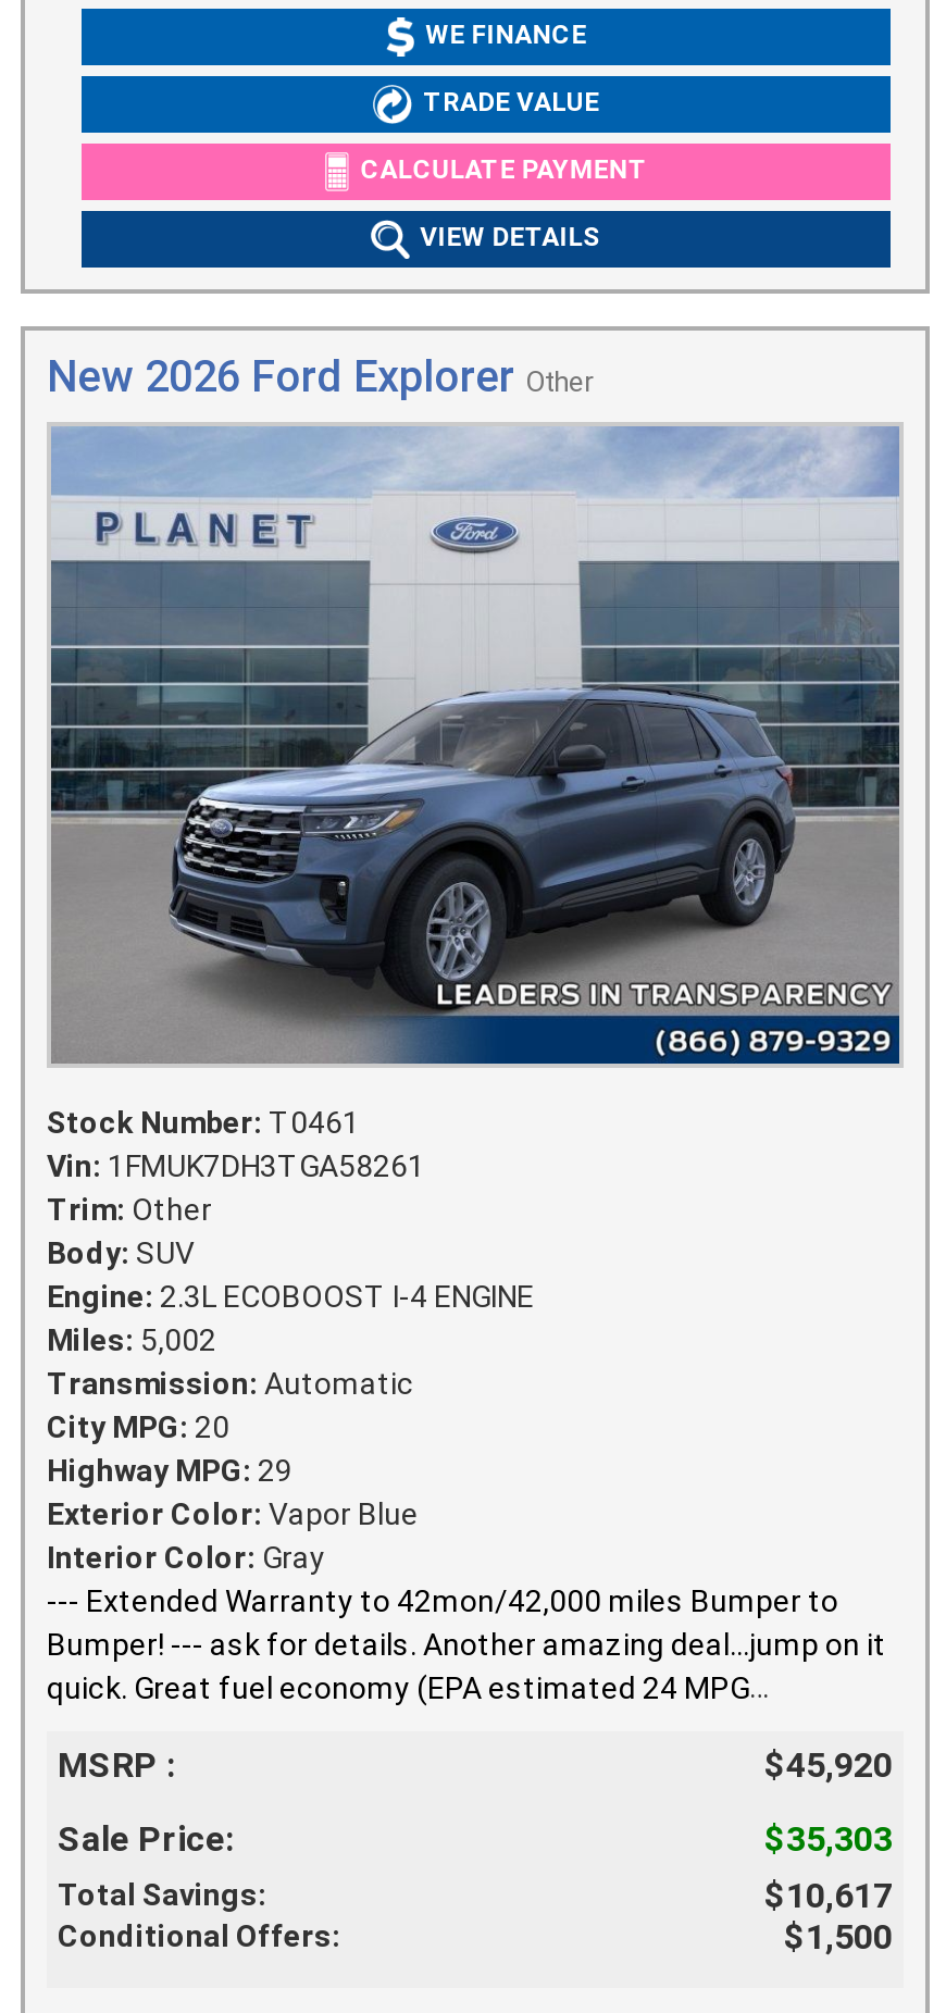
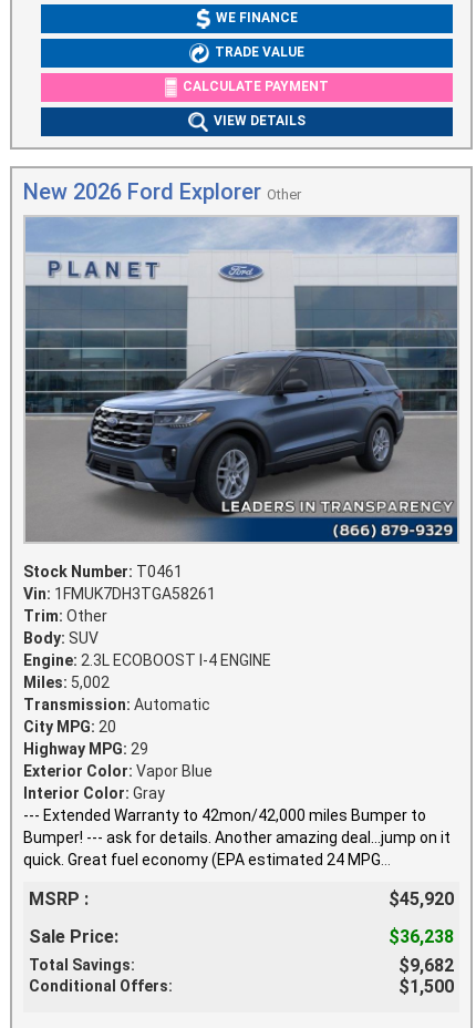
[764,1818,893,1859] $35,303 -> [389,926,454,947] $36,238
[764,1874,893,1916] $10,617 -> [399,955,454,976] $9,682

